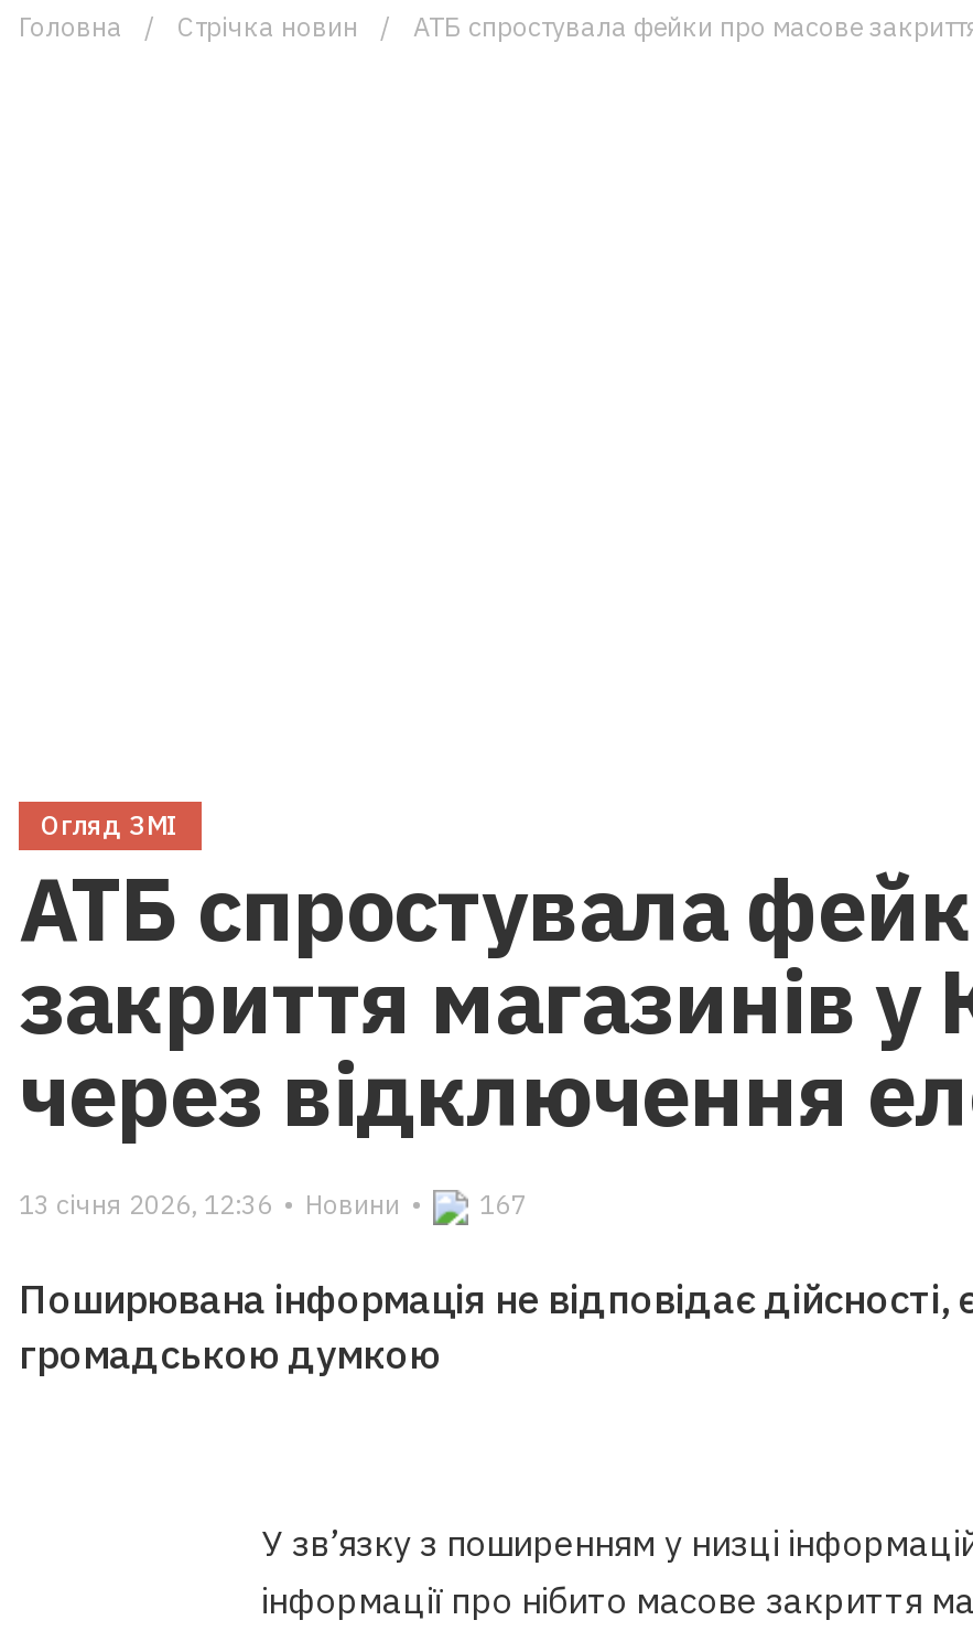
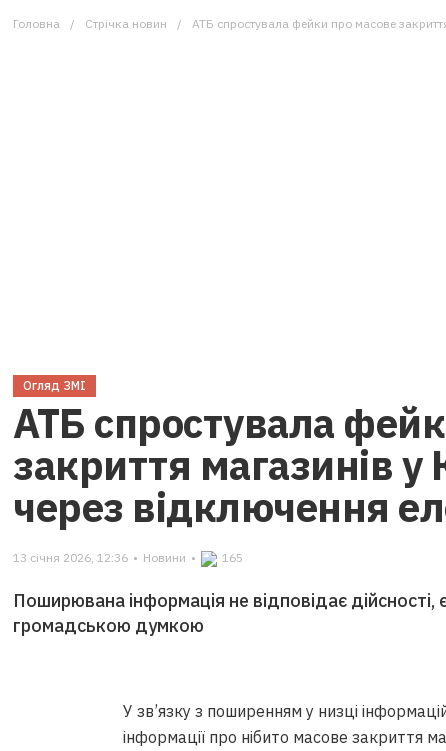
[19,1188,526,1221] 13 січня 2026, 12:36 • Новини • 167 -> [13,550,243,565] 13 січня 2026, 12:36 • Новини • 165

